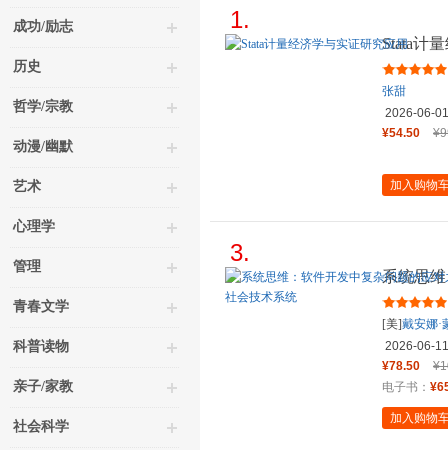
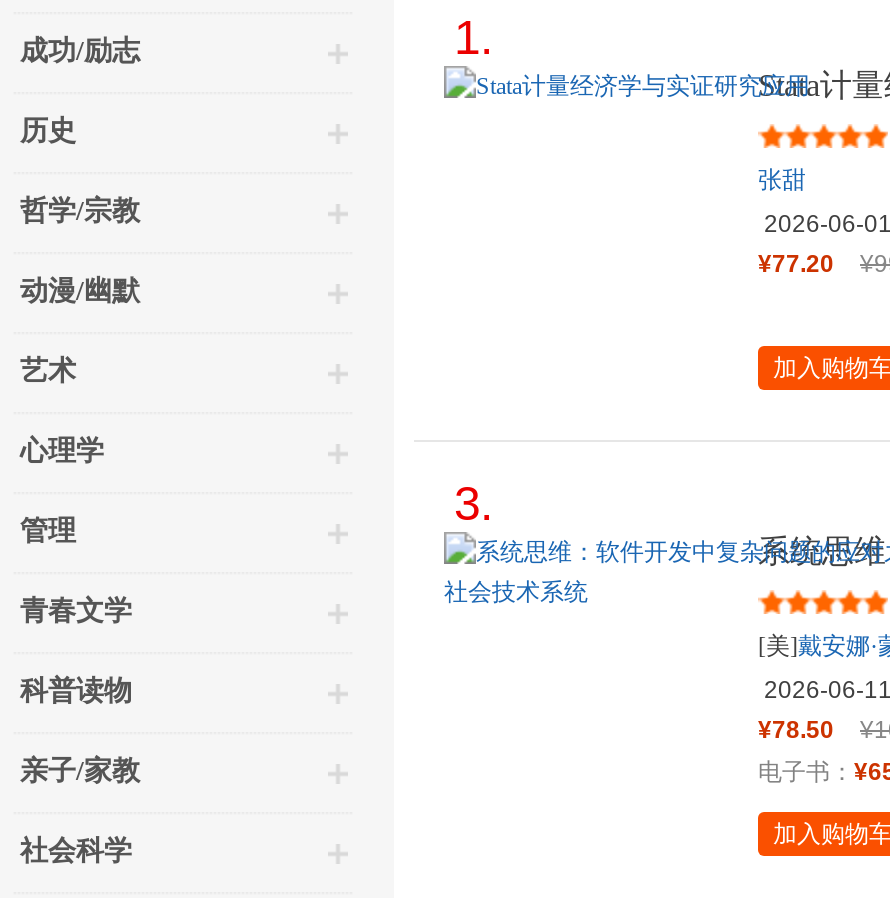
[382,126,420,140] ¥54.50 -> [758,250,834,278] ¥77.20

